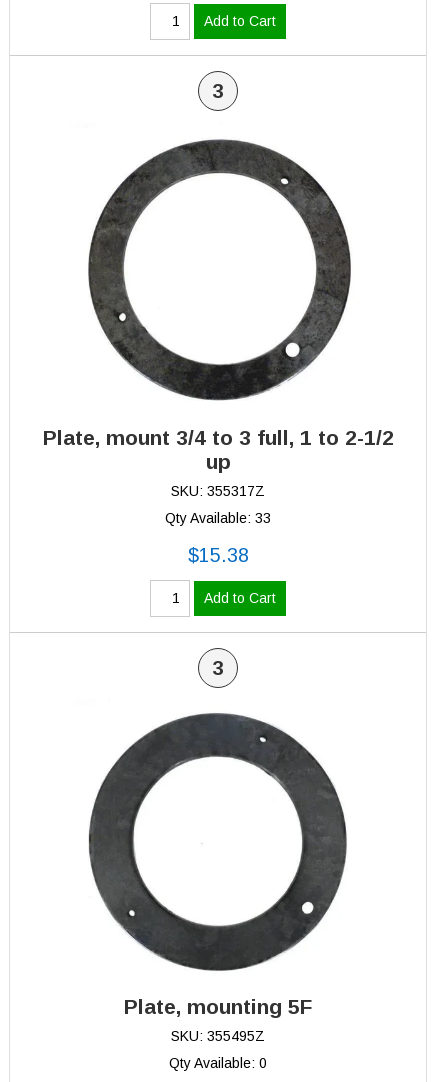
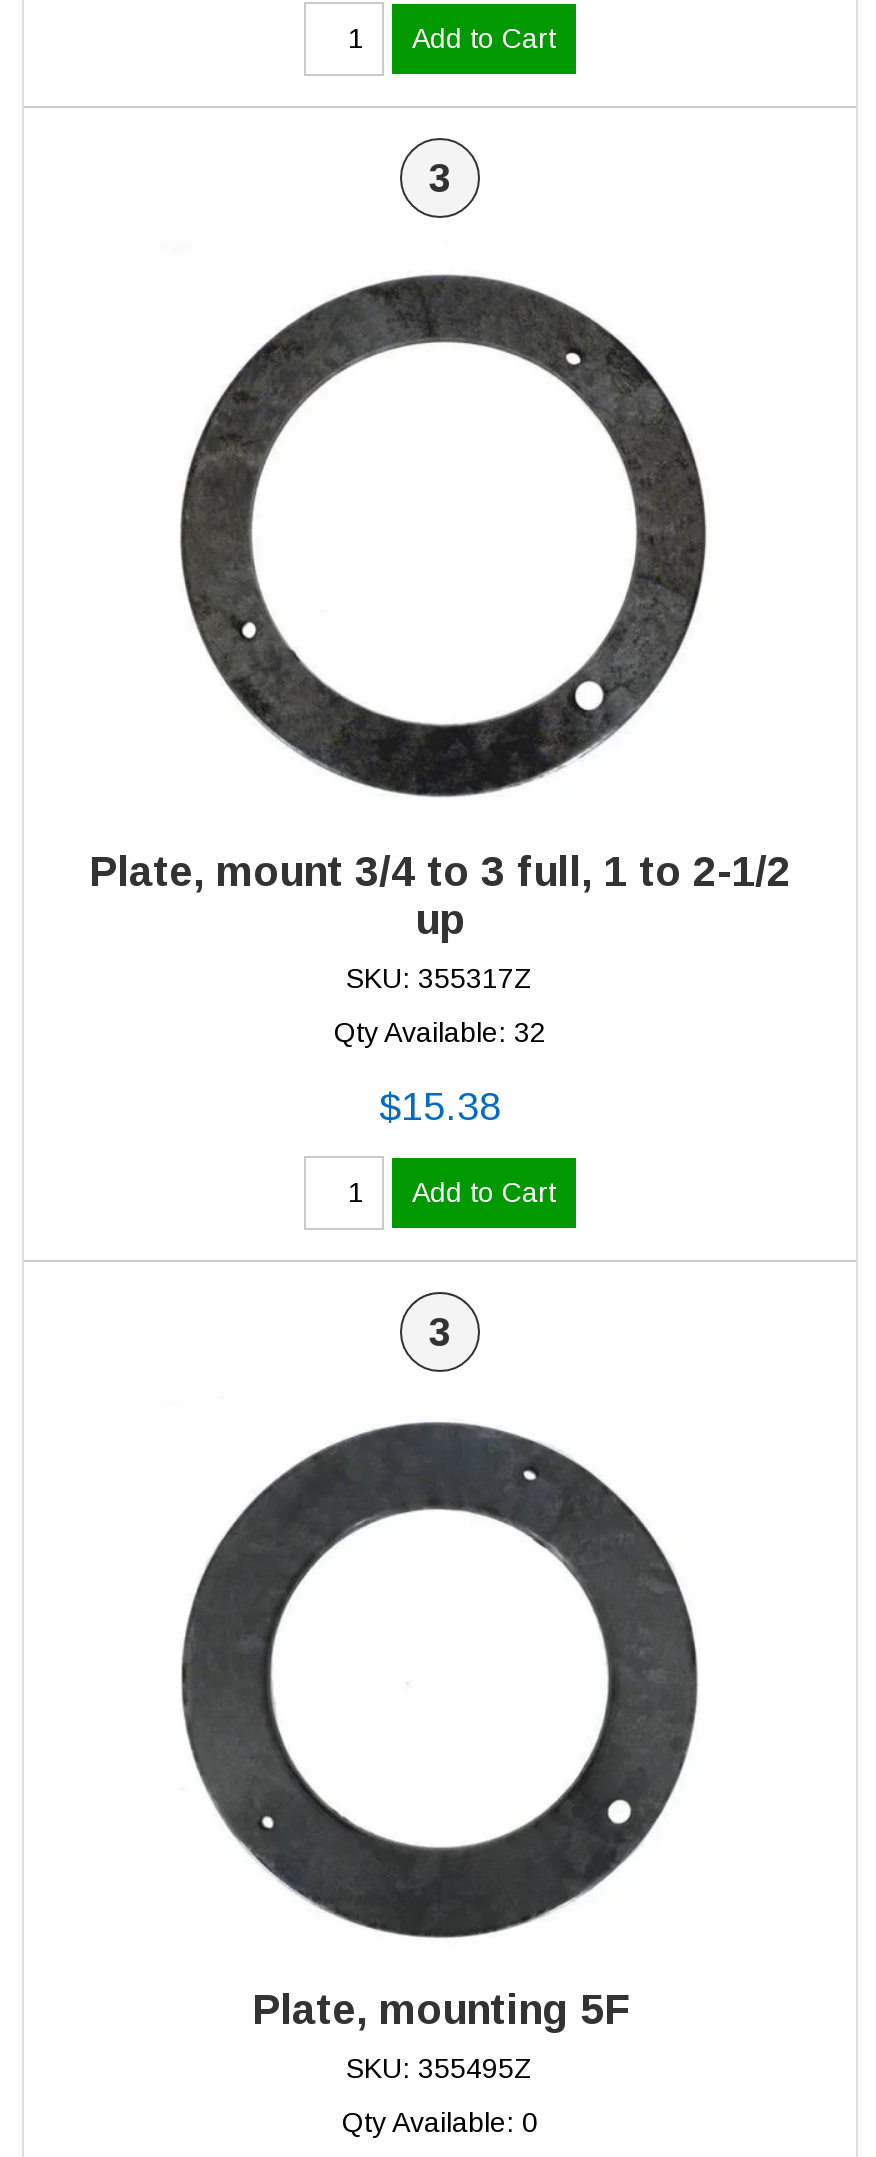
[165,510,271,526] Qty Available: 33 -> [334,1016,546,1048] Qty Available: 32

